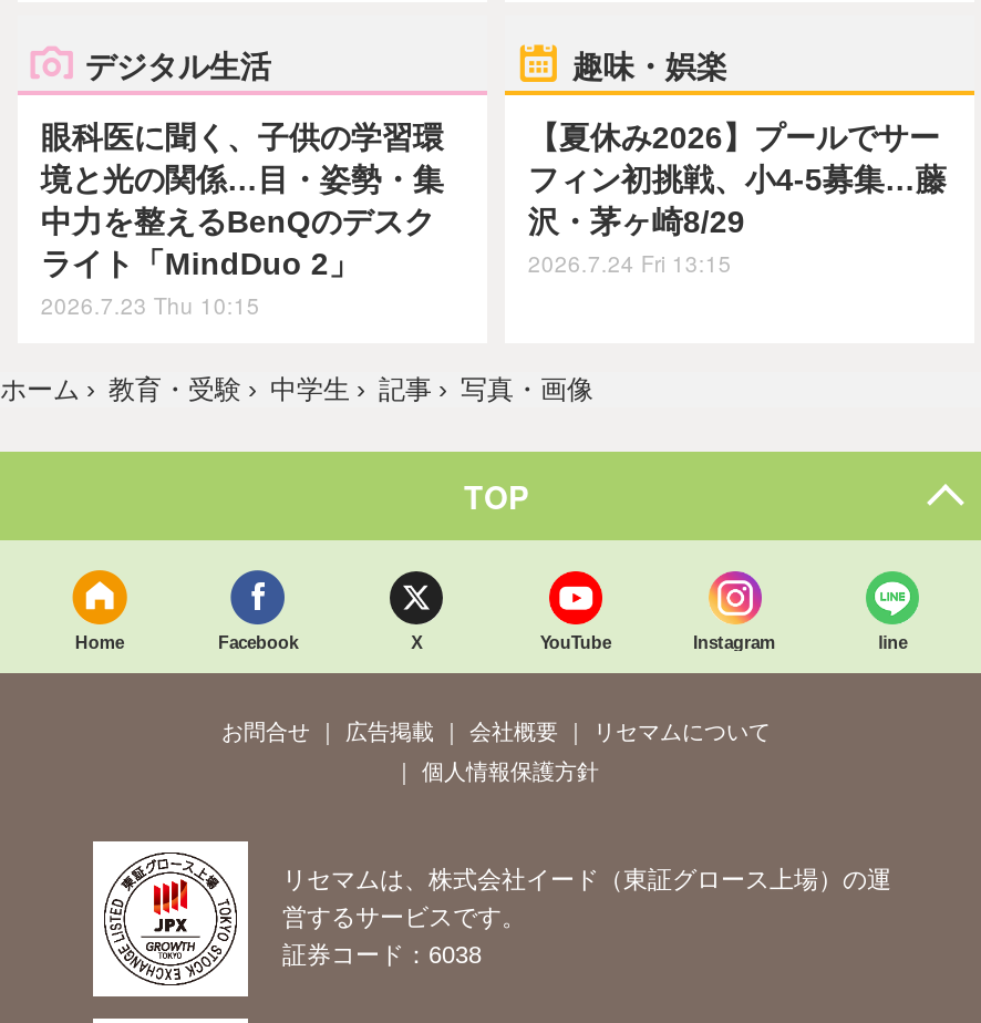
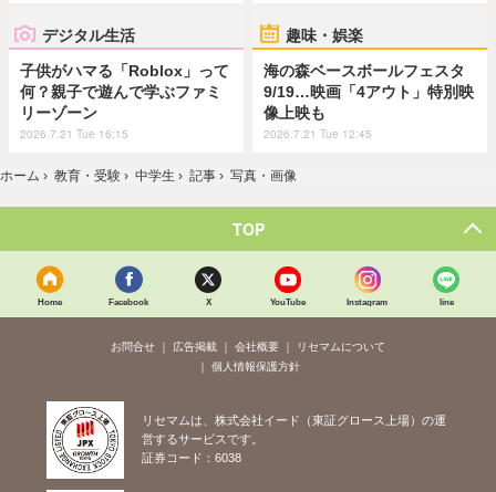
[41,120,444,322] 眼科医に聞く、子供の学習環 | 境と光の関係…目・姿勢・集 | 中力を整えるBenQのデスク | ライト「MindDuo 2」 | 2026.7.23 Thu 10:15 -> [20,62,230,142] 子供がハマる「Roblox」って | 何？親子で遊んで学ぶファミ | リーゾーン | 2026.7.21 Tue 16:15
[528,120,946,280] 【夏休み2026】プールでサー | フィン初挑戦、小4-5募集…藤 | 沢・茅ヶ崎8/29 | 2026.7.24 Fri 13:15 -> [264,62,474,142] 海の森ベースボールフェスタ | 9/19…映画「4アウト」特別映 | 像上映も | 2026.7.21 Tue 12:45

